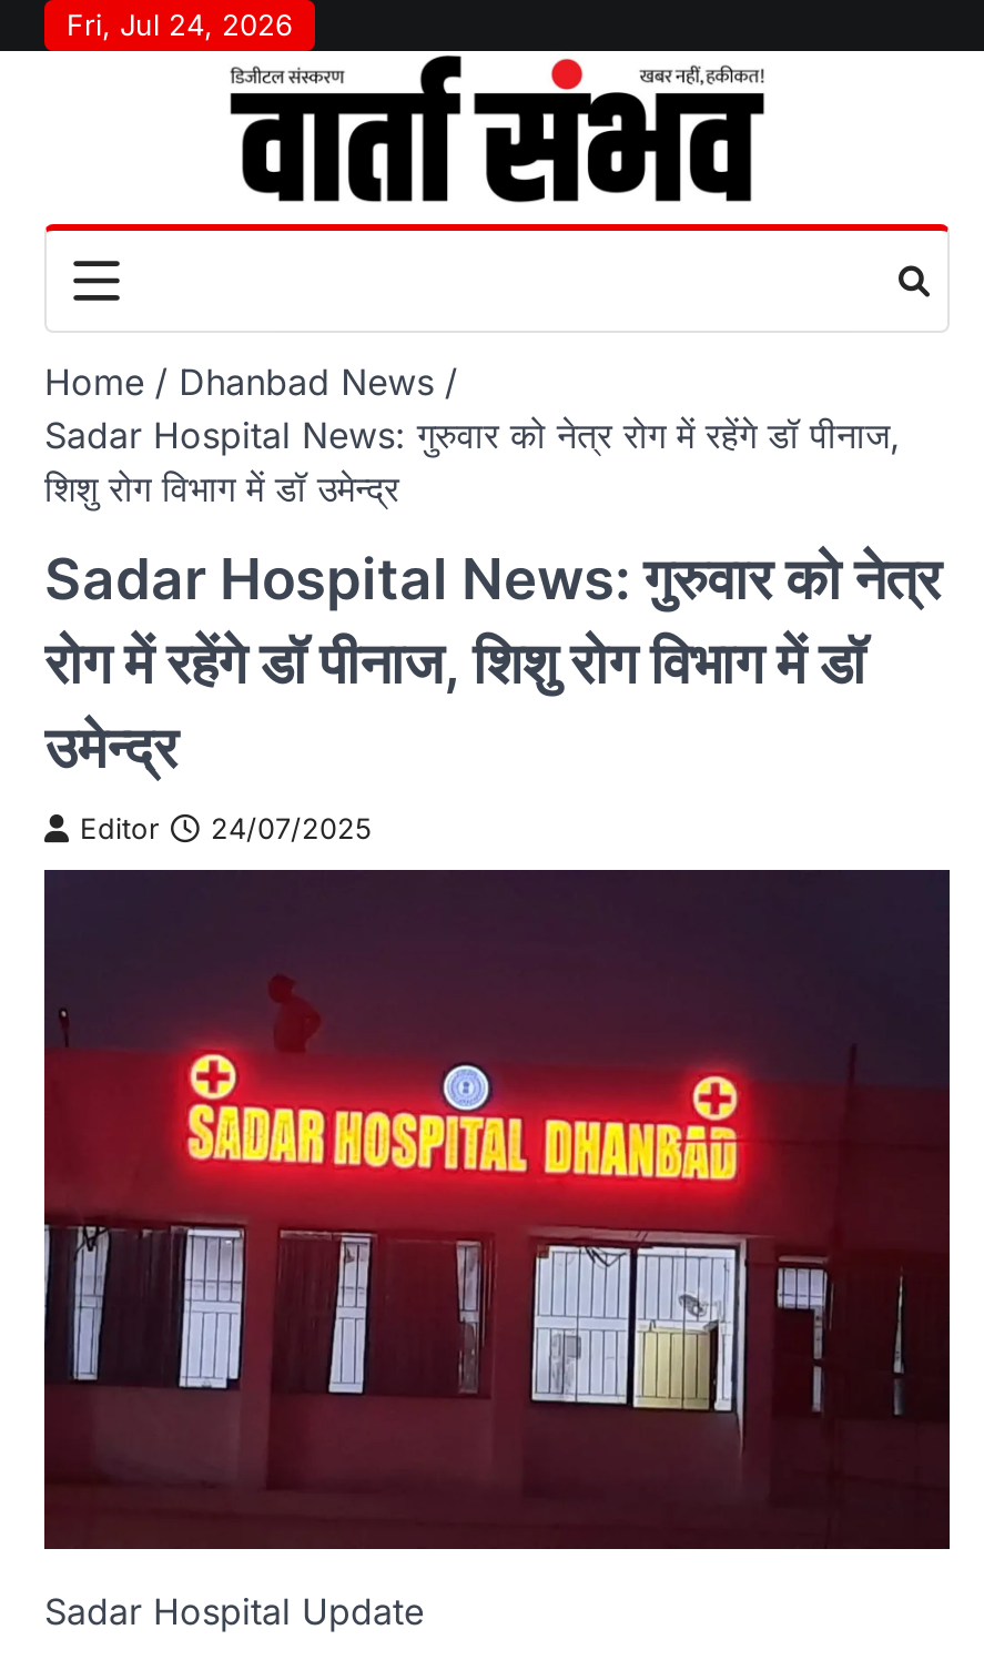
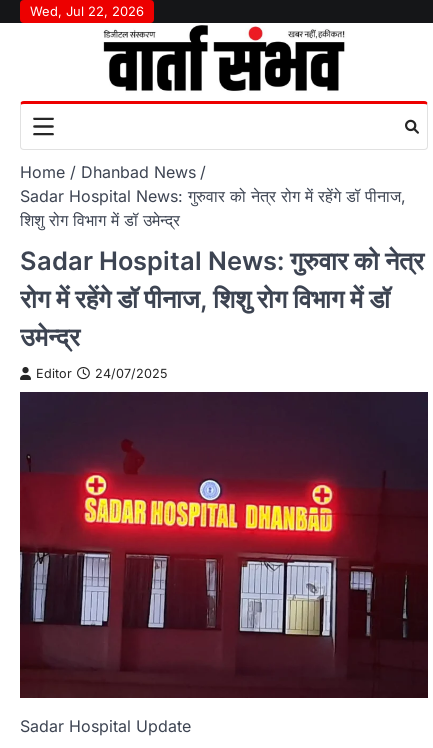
[67,7,293,42] Fri, Jul 24, 2026 -> [30,3,144,19] Wed, Jul 22, 2026

